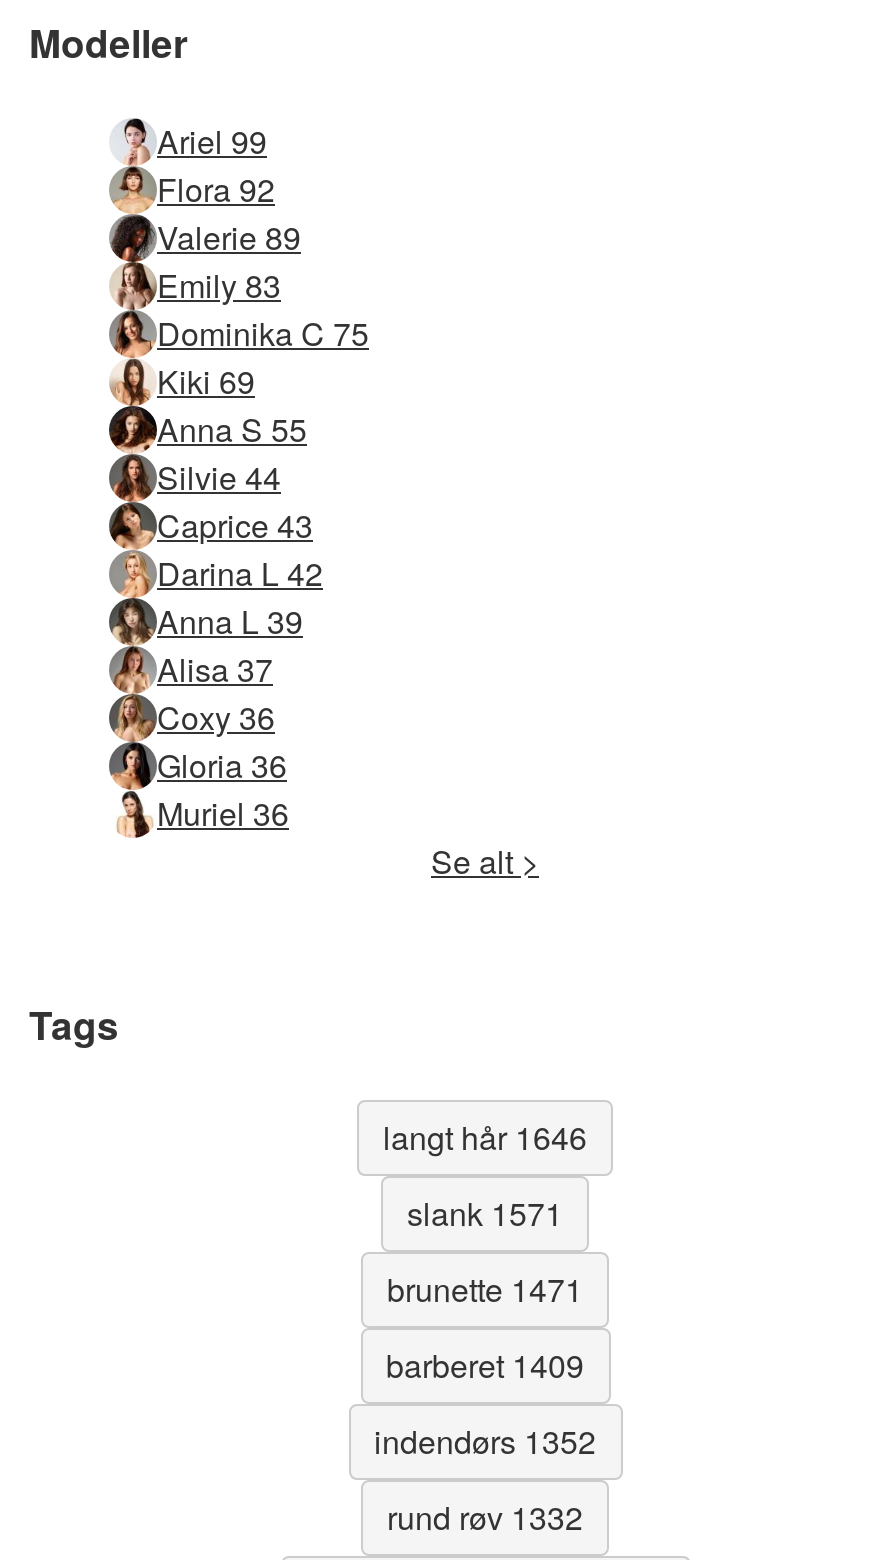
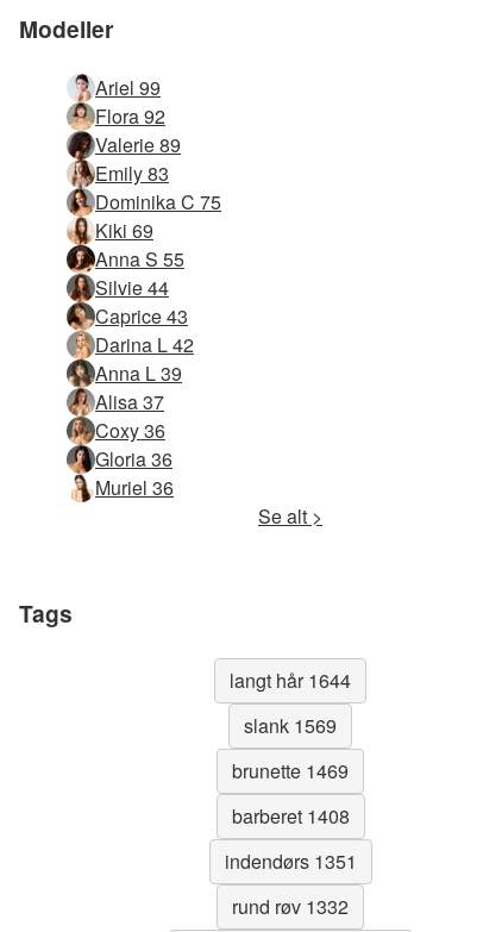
[383,1114,587,1160] langt hår 1646 -> [230,667,351,694] langt hår 1644
[407,1190,563,1236] slank 1571 -> [244,712,337,739] slank 1569
[387,1266,583,1312] brunette 1471 -> [232,757,349,785] brunette 1469
[386,1342,584,1388] barberet 1409 -> [231,802,349,830] barberet 1408
[374,1418,596,1464] indendørs 1352 -> [224,848,356,875] indendørs 1351

